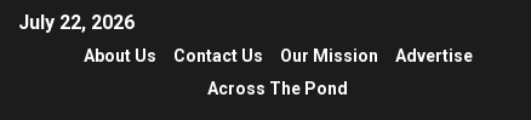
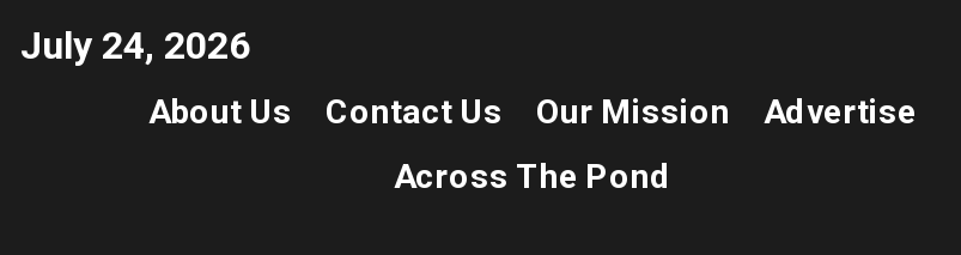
[18,11,135,34] July 22, 2026 -> [20,23,250,69] July 24, 2026

